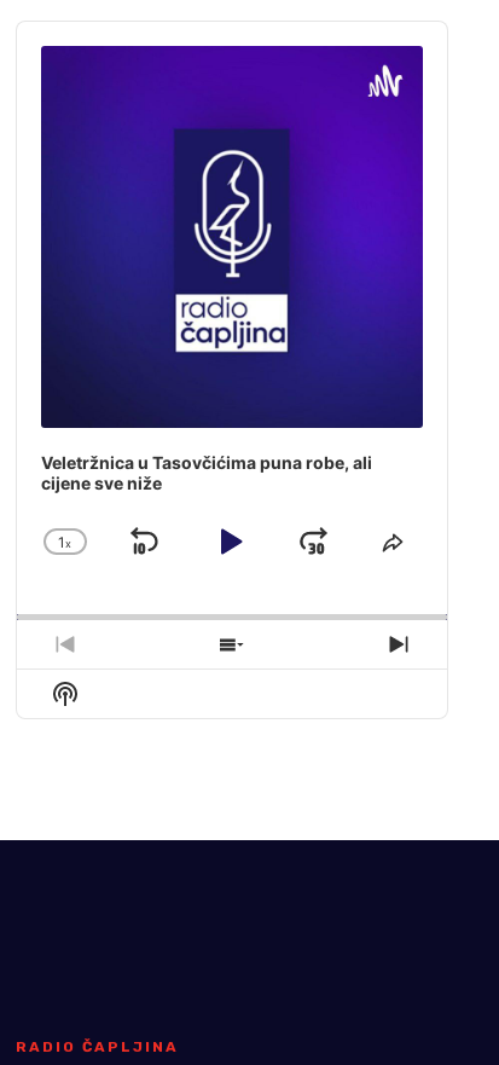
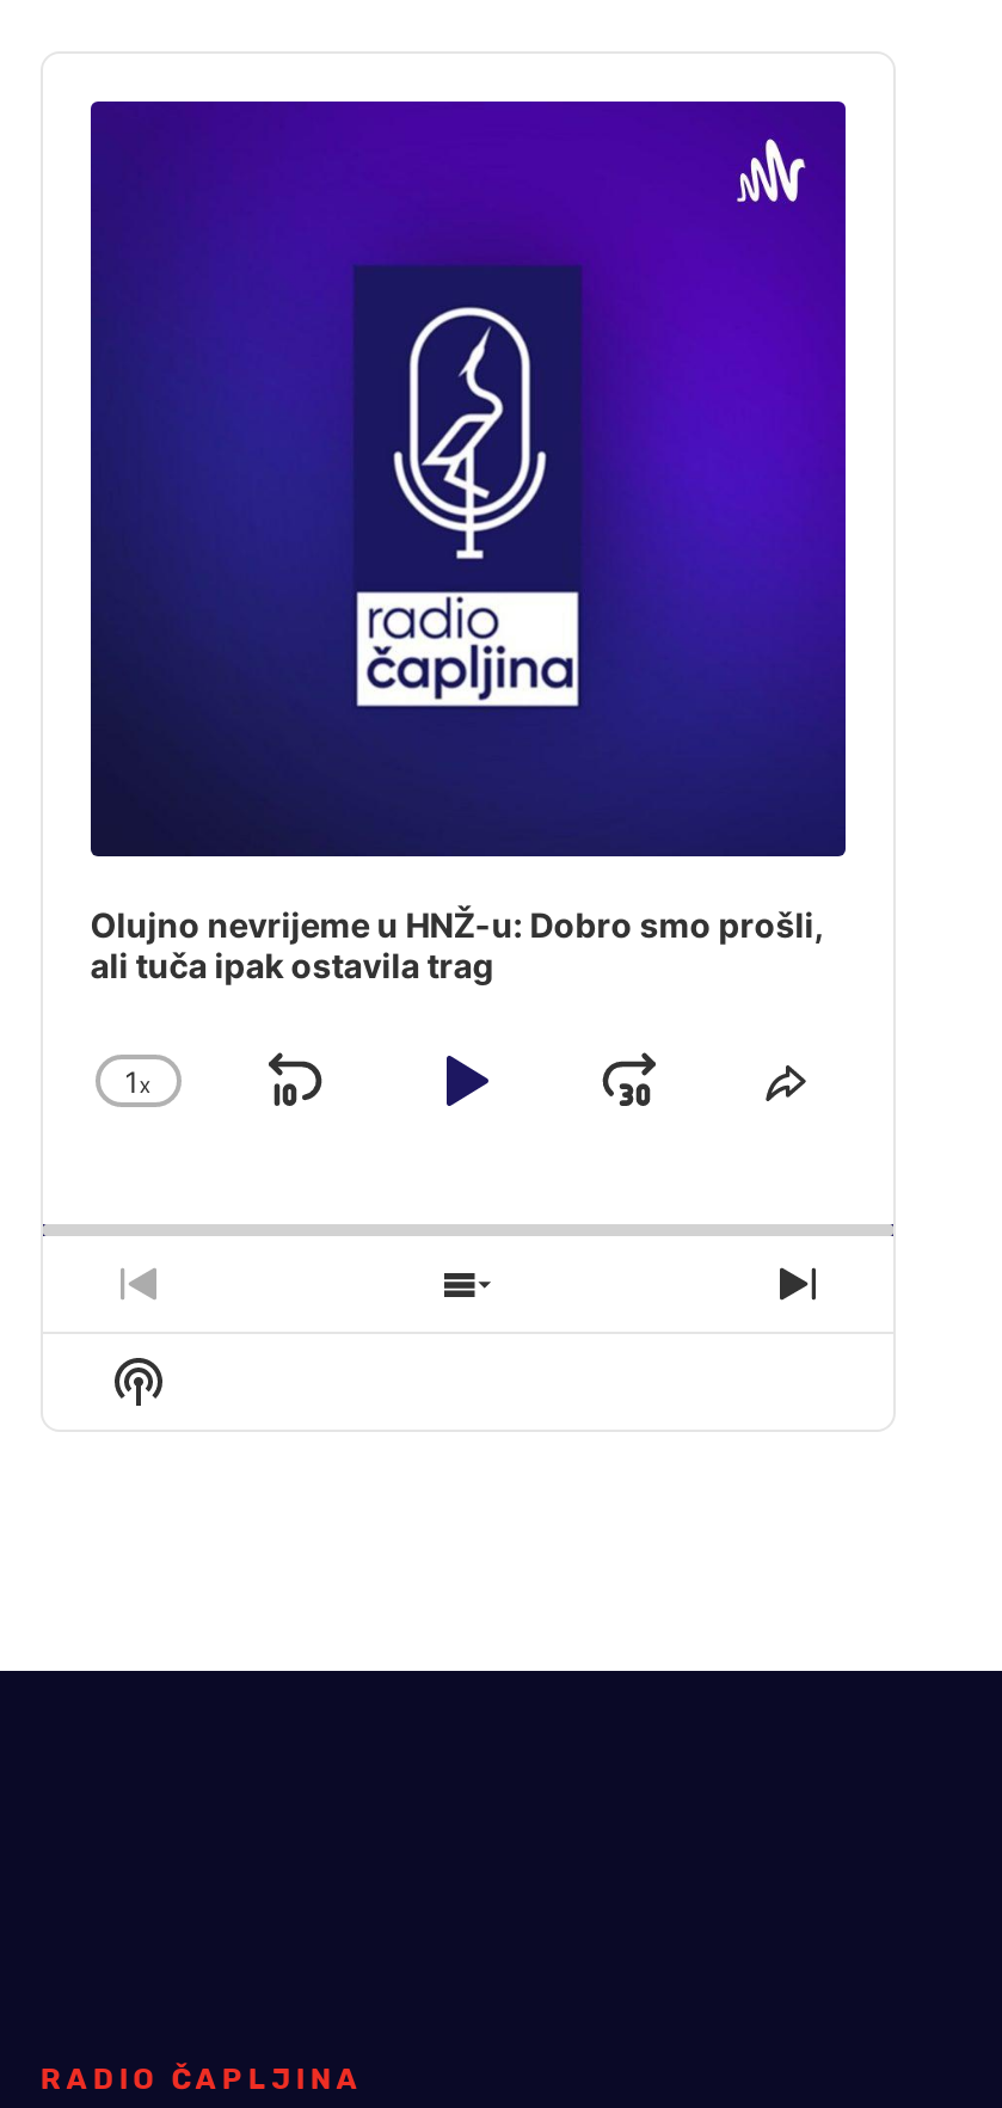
[41,453,372,494] Veletržnica u Tasovčićima puna robe, ali | cijene sve niže -> [90,904,824,985] Olujno nevrijeme u HNŽ-u: Dobro smo prošli, | ali tuča ipak ostavila trag

